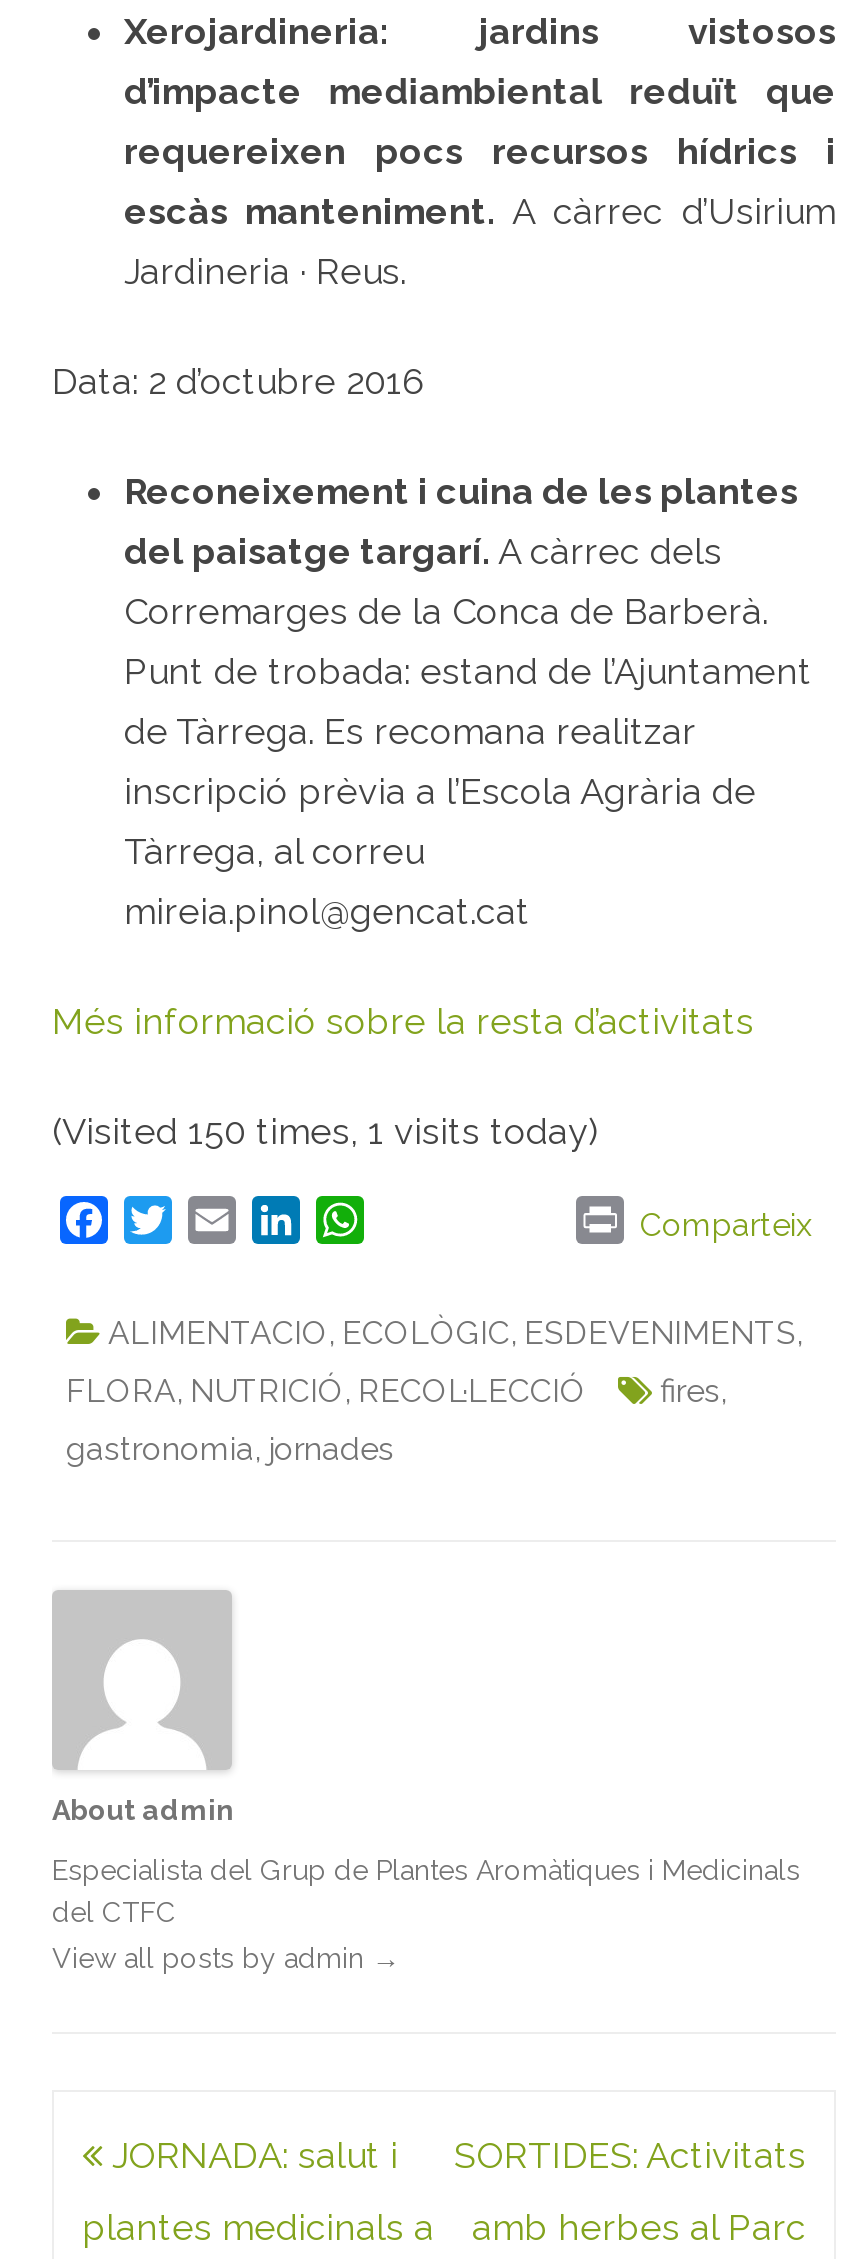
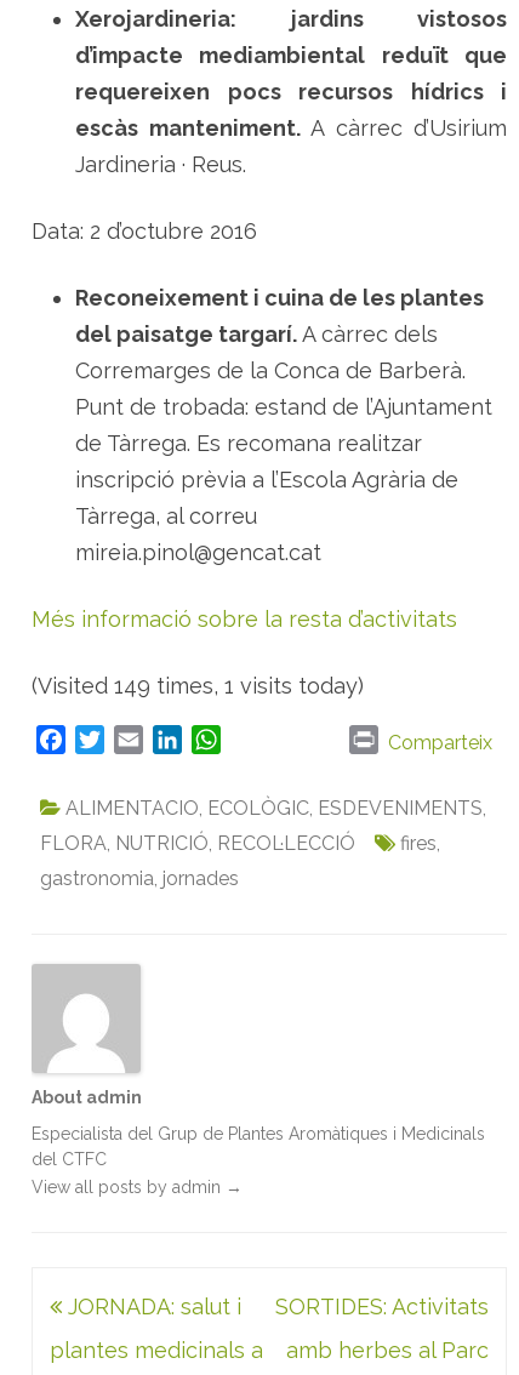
[52,1110,598,1152] (Visited 150 times, 1 visits today) -> [32,673,364,698] (Visited 149 times, 1 visits today)

